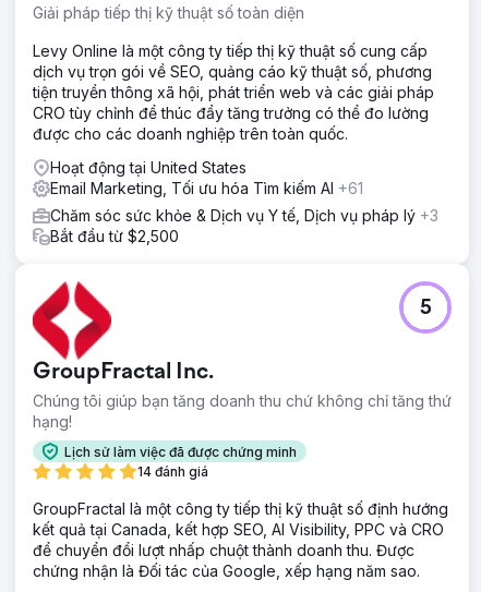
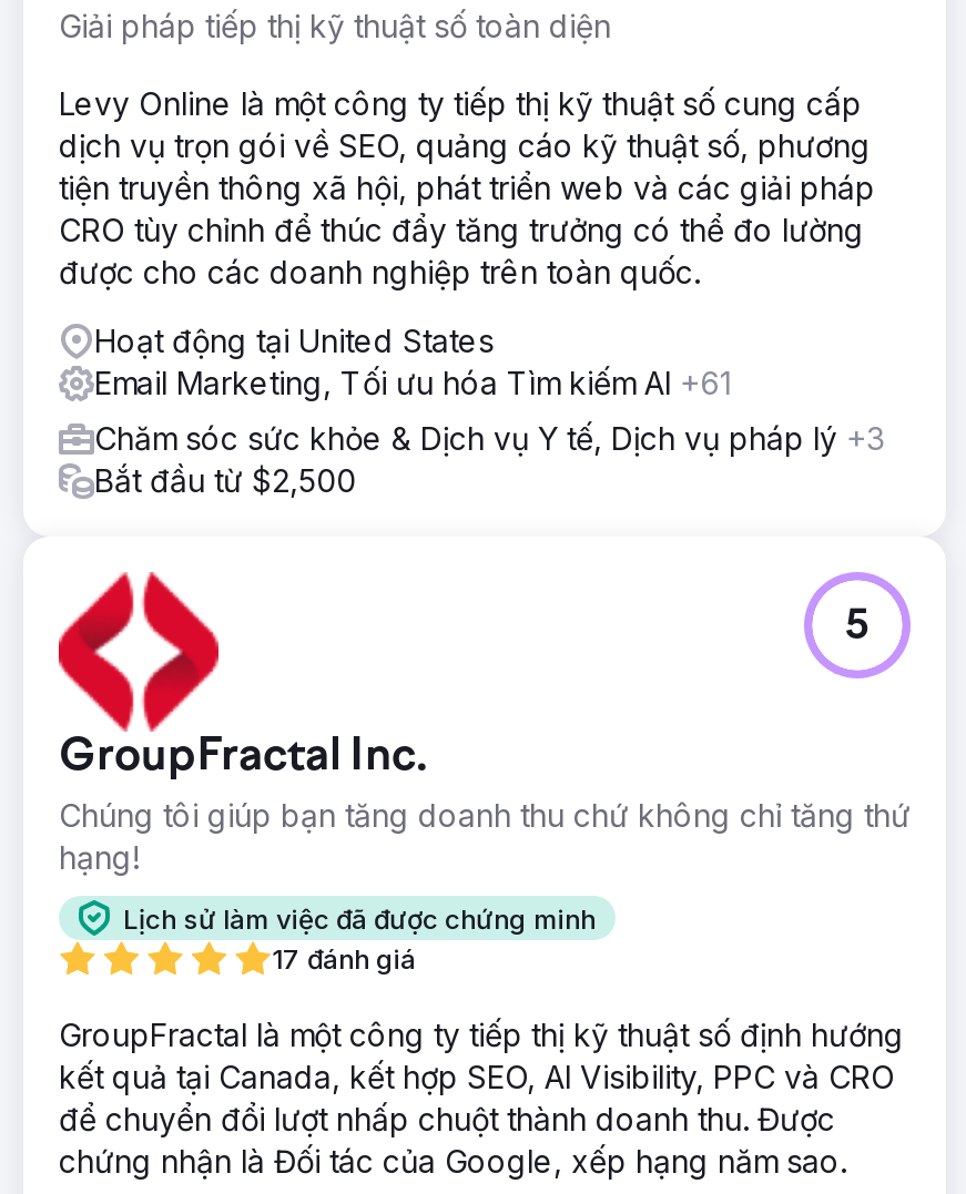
[137,463,208,480] 14 đánh giá -> [272,942,416,976] 17 đánh giá

